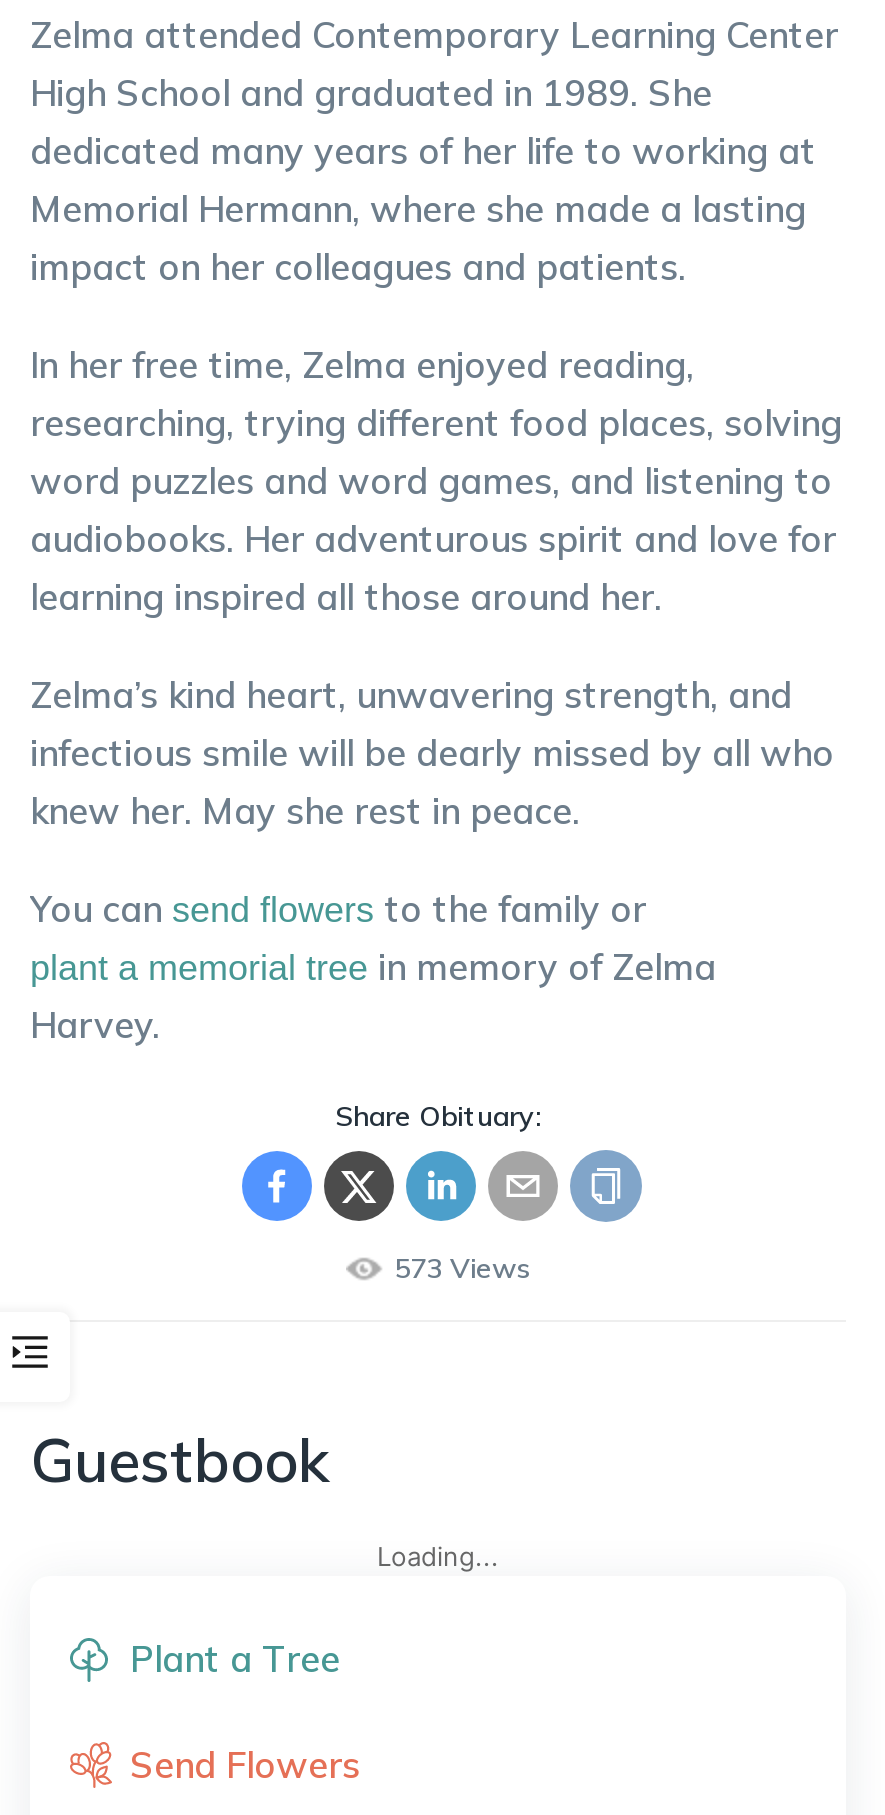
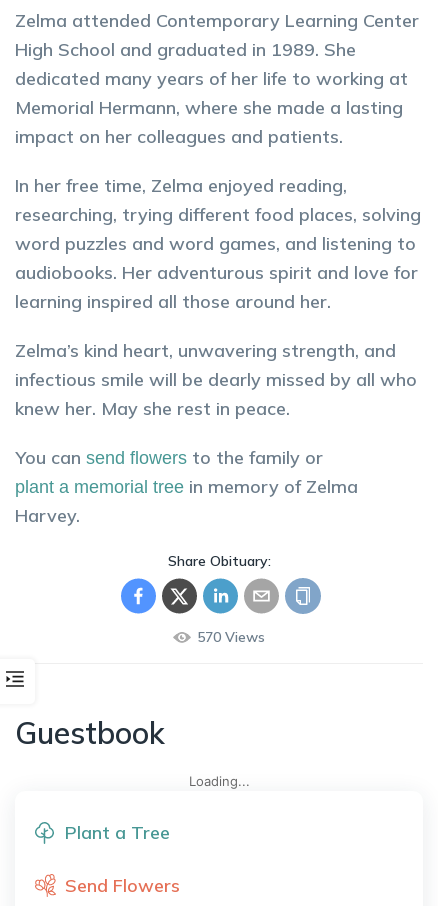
[394,1250,530,1286] 573 Views -> [197,628,265,646] 570 Views

